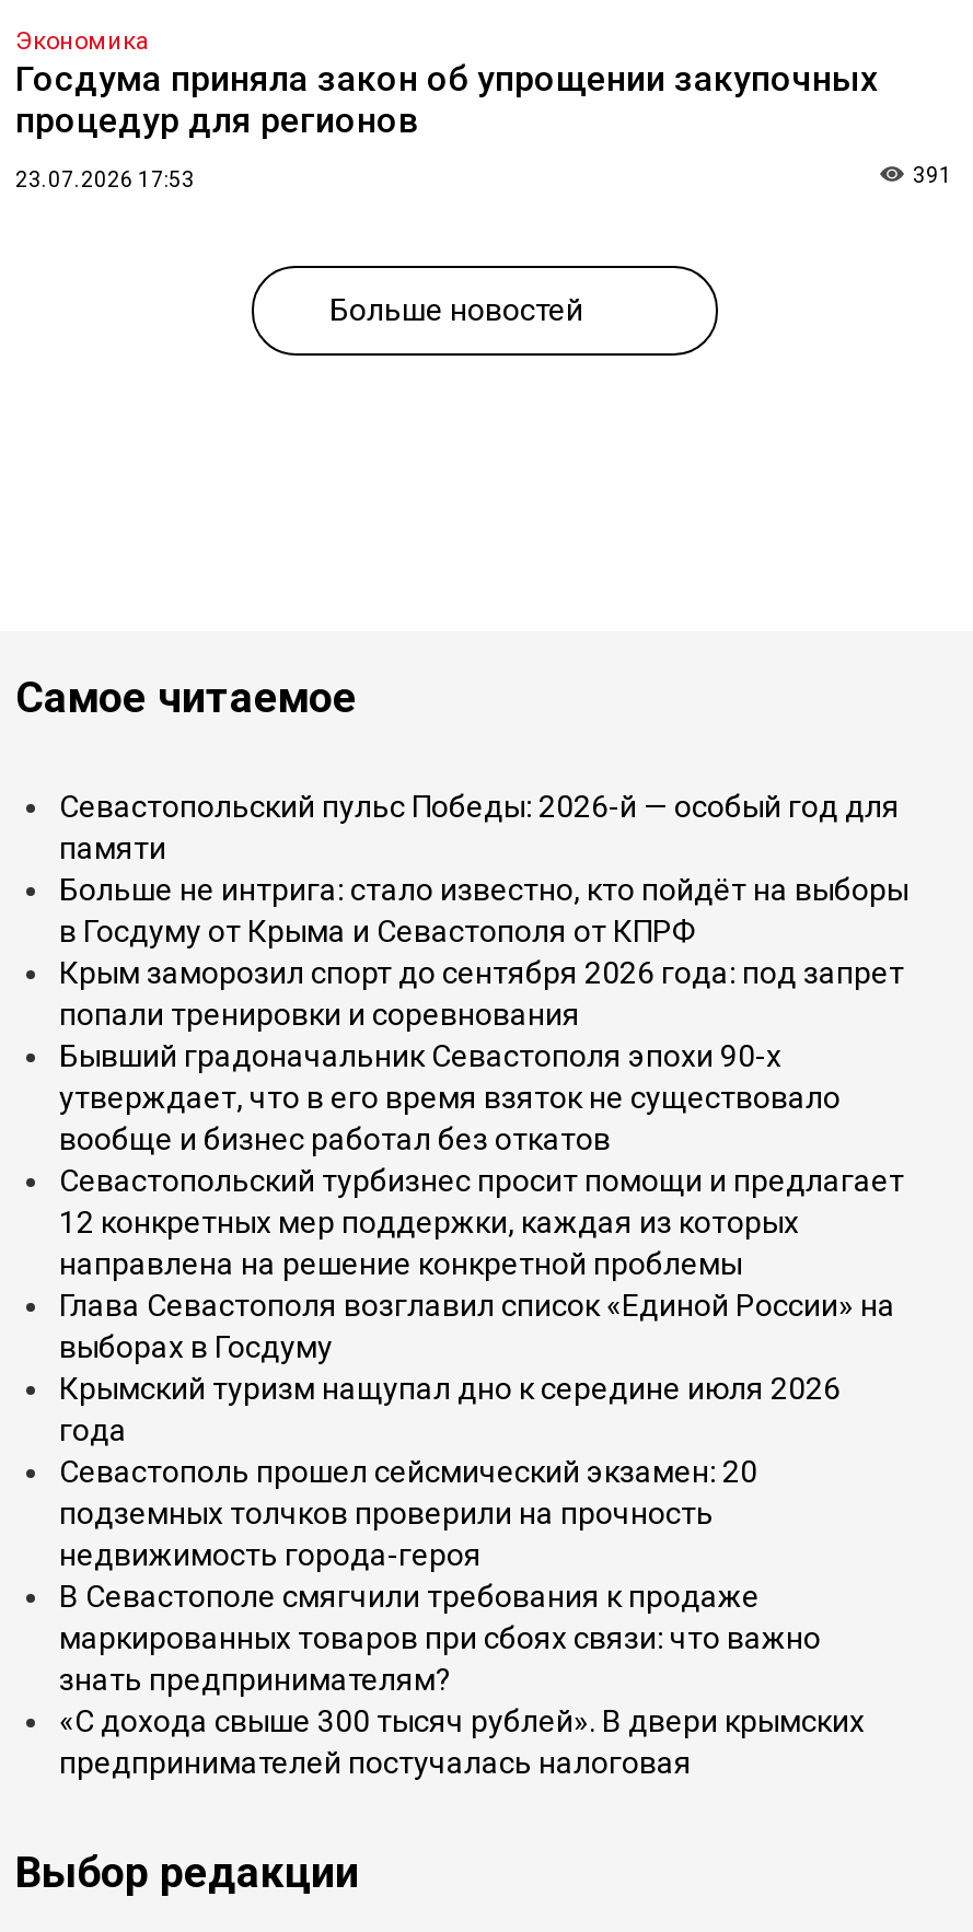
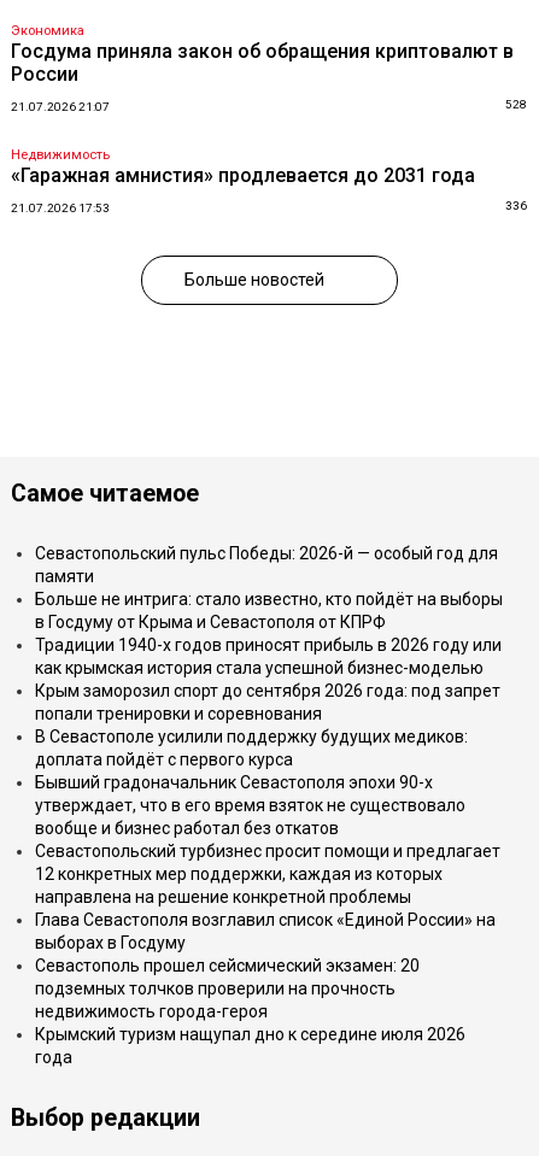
[15,58,952,191] Госдума приняла закон об упрощении закупочных | процедур для регионов | 23.07.2026 17:53 | 391 -> [11,40,527,215] Госдума приняла закон об обращения криптовалют в | России | 21.07.2026 21:07 | 528 | Недвижимость | «Гаражная амнистия» продлевается до 2031 года | 21.07.2026 17:53 | 336
moved [15,292,908,948] -> [11,270,503,632]: Больше новостей | Самое читаемое | Севастопольский пульс Победы: 2026-й — особый год для | памяти | Больше не интрига: стало известно, кто пойдёт на выборы | в Госдуму от Крыма и Севастополя от КПРФ
none -> [35,635,502,677] Традиции 1940-х годов приносят прибыль в 2026 году или | как крымская история стала успешной бизнес-моделью
moved [59,955,904,1032] -> [35,681,500,723]: Крым заморозил спорт до сентября 2026 года: под запрет | попали тренировки и соревнования
none -> [35,727,468,769] В Севастополе усилили поддержку будущих медиков: | доплата пойдёт с первого курса
moved [59,1038,904,1364] -> [35,773,500,952]: Бывший градоначальник Севастополя эпохи 90-х | утверждает, что в его время взяток не существовало | вообще и бизнес работал без откатов | Севастопольский турбизнес просит помощи и предлагает | 12 конкретных мер поддержки, каждая из которых | направлена на решение конкретной проблемы | Глава Севастополя возглавил список «Единой России» на | выборах в Госдуму
moved [59,1371,841,1447] -> [35,1025,465,1067]: Крымский туризм нащупал дно к середине июля 2026 | года
moved [59,1454,757,1572] -> [35,956,420,1021]: Севастополь прошел сейсмический экзамен: 20 | подземных толчков проверили на прочность | недвижимость города-героя
[59,1579,865,1780] В Севастополе смягчили требования к продаже | маркированных товаров при сбоях связи: что важно | знать предпринимателям? | «С дохода свыше 300 тысяч рублей». В двери крымских | предпринимателей постучалась налоговая -> none

